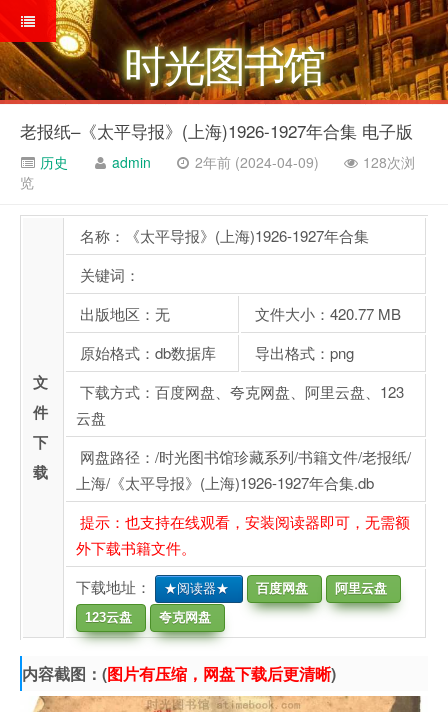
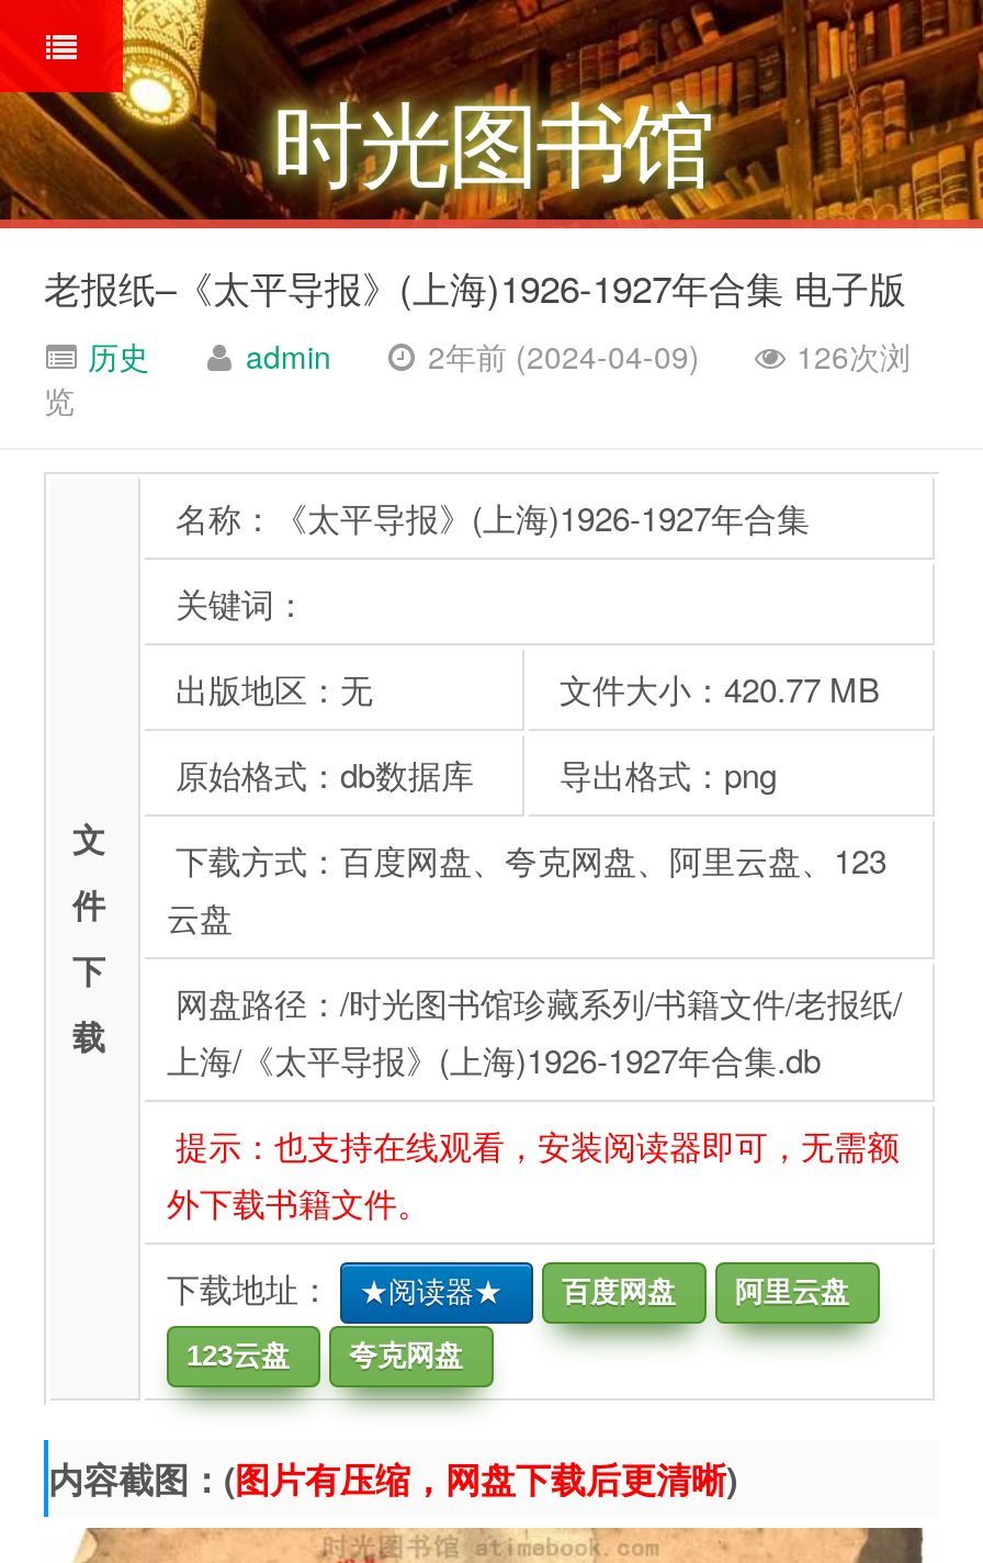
[112,152,415,172] admin 2年前 (2024-04-09) 128次浏 -> [246,334,911,378] admin 2年前 (2024-04-09) 126次浏

